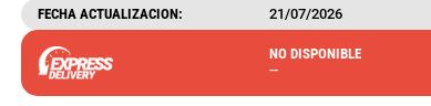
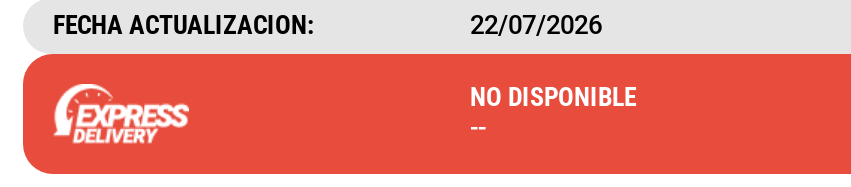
[269,5,342,22] 21/07/2026 -> [470,9,602,39] 22/07/2026

